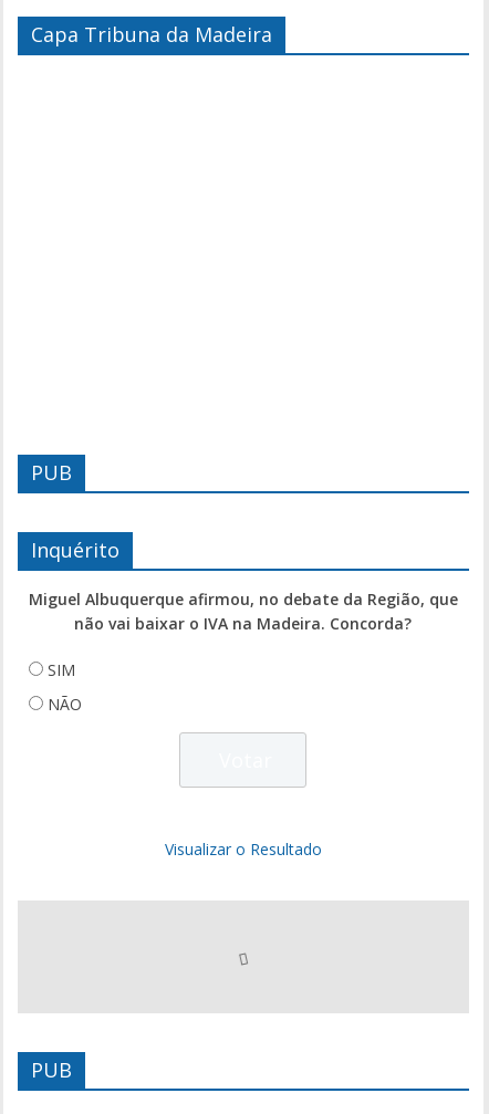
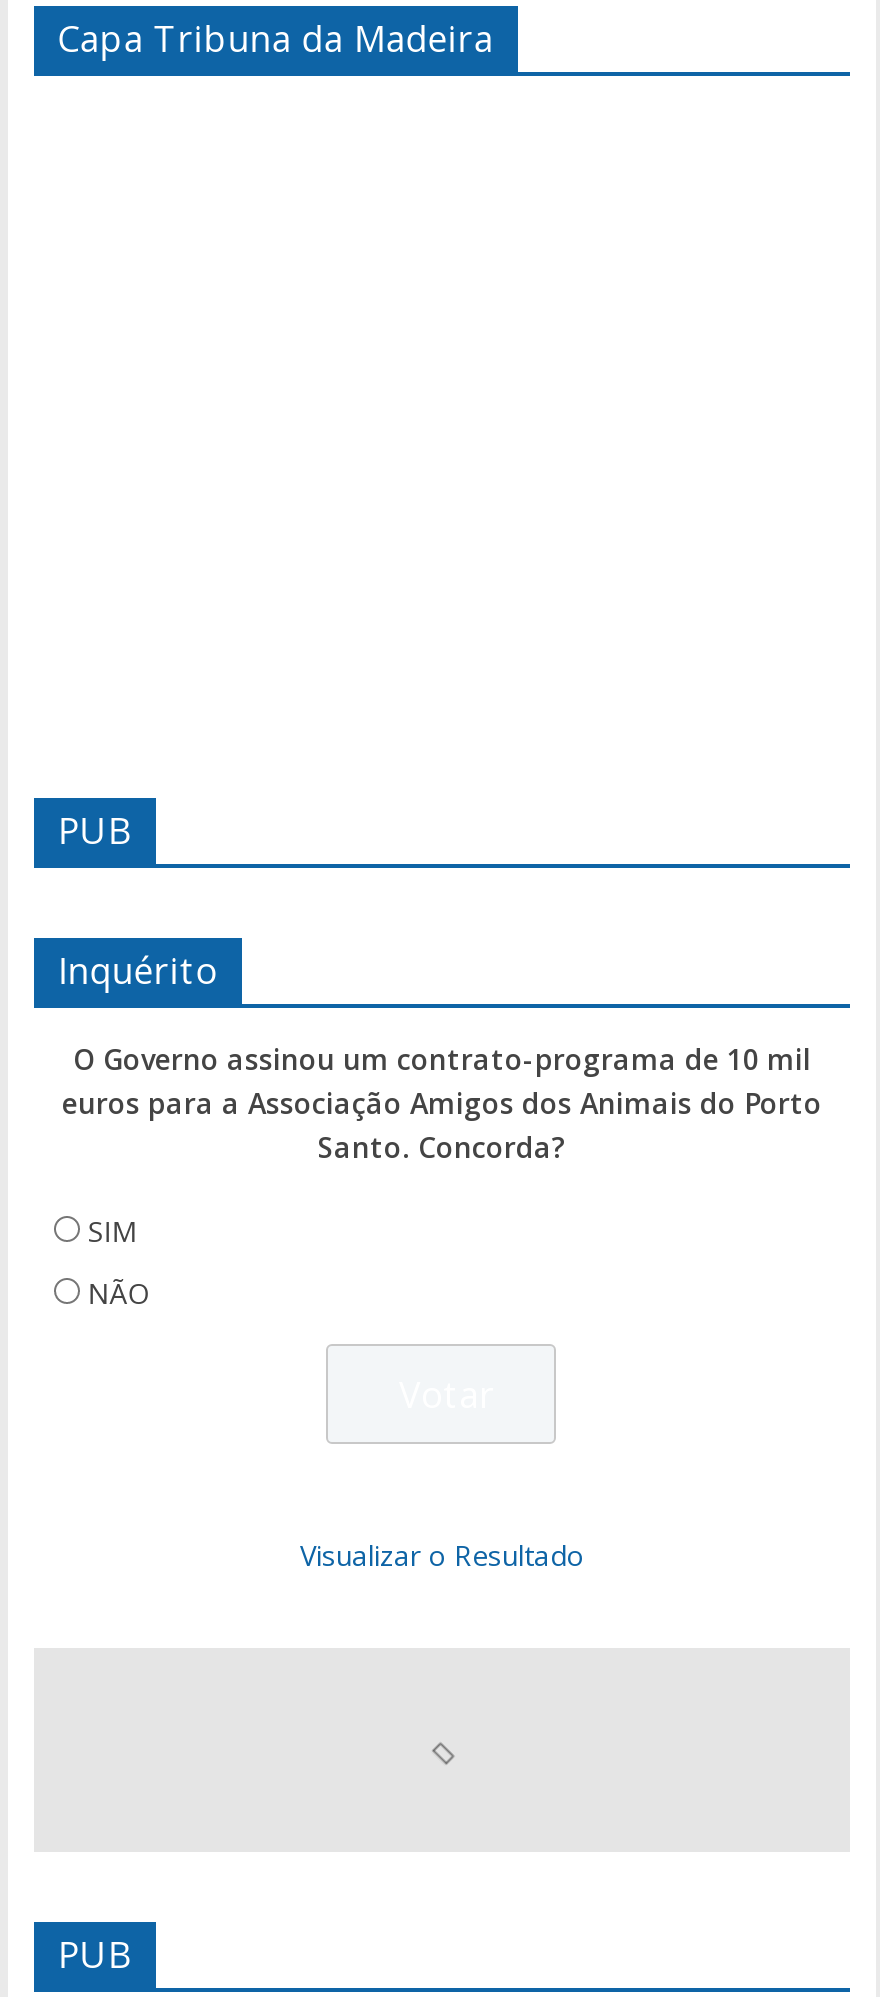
[29,589,458,634] Miguel Albuquerque afirmou, no debate da Região, que | não vai baixar o IVA na Madeira. Concorda? -> [62,1040,822,1166] O Governo assinou um contrato-programa de 10 mil | euros para a Associação Amigos dos Animais do Porto | Santo. Concorda?

